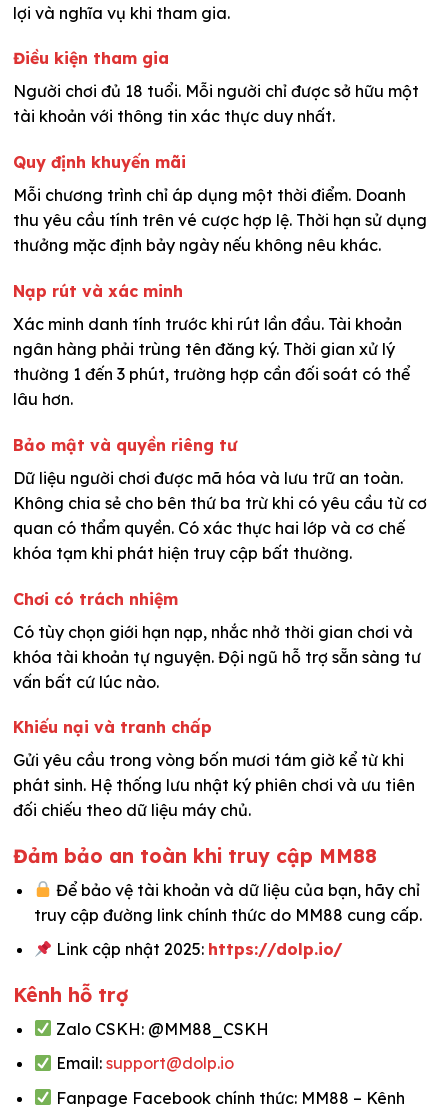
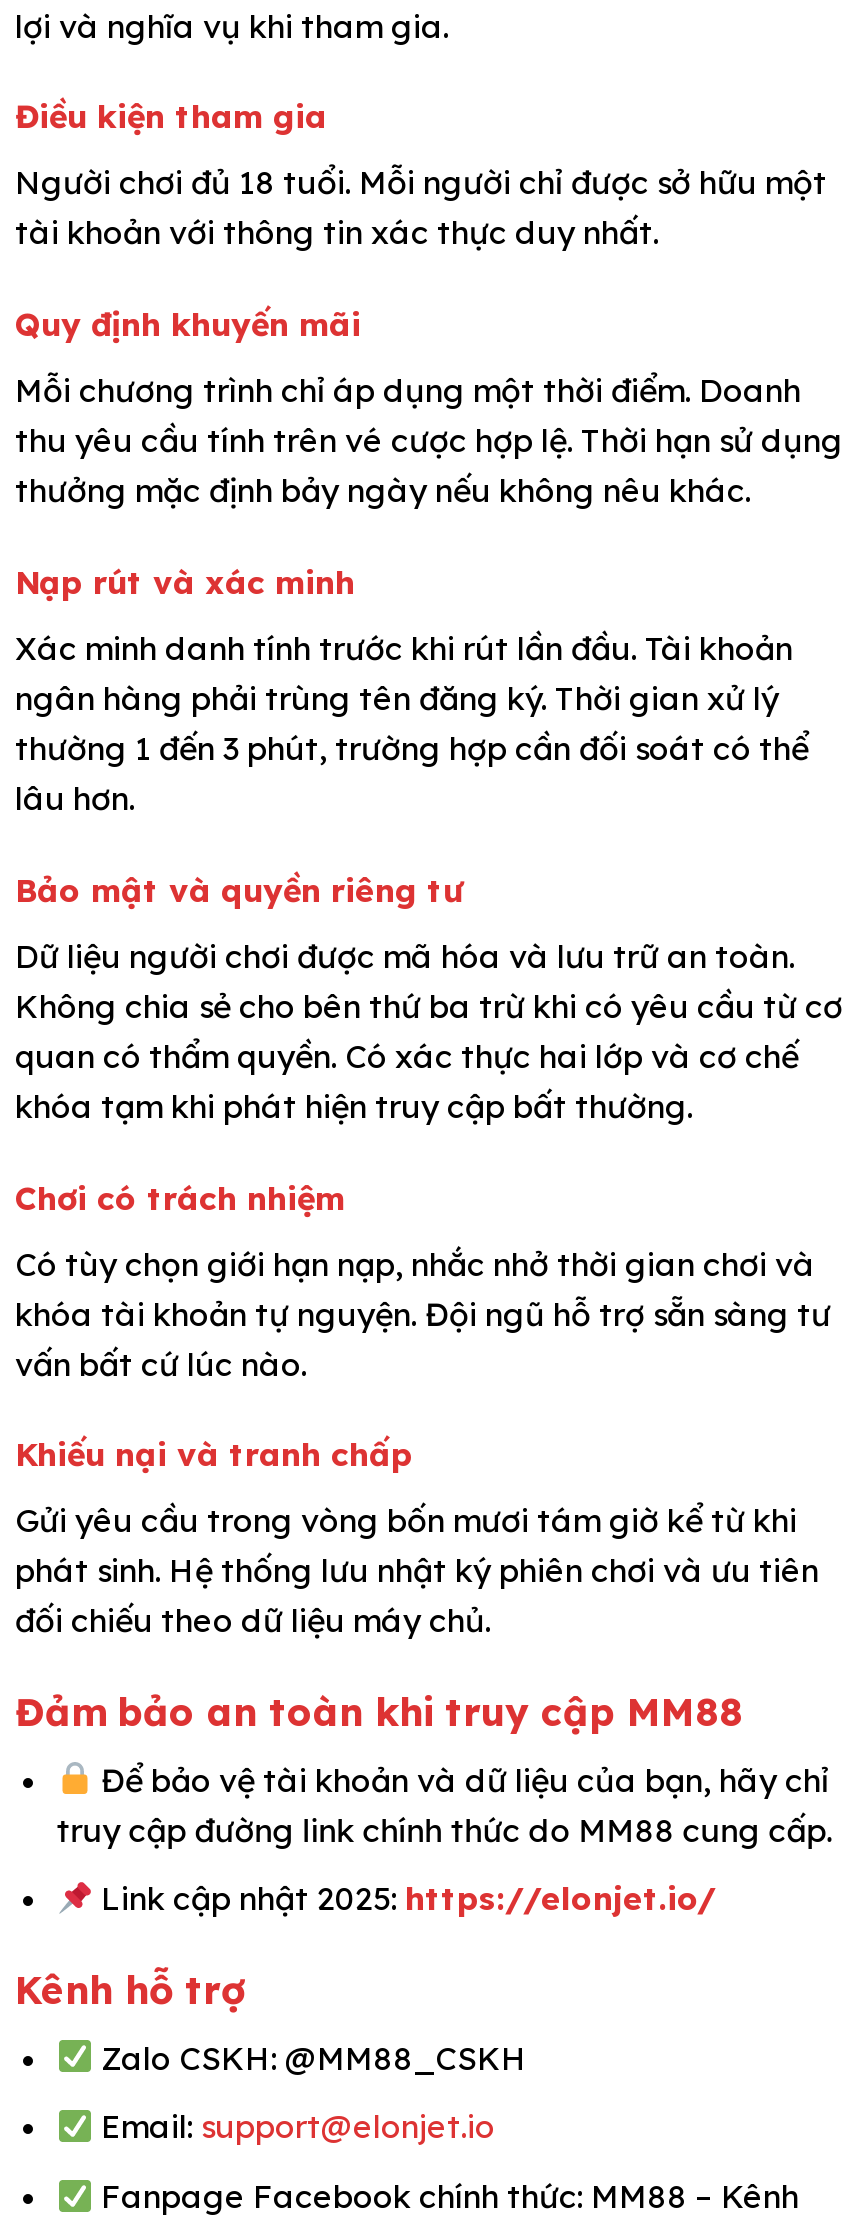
[52,939,343,959] Link cập nhật 2025: https://dolp.io/ -> [93,1879,717,1919] Link cập nhật 2025: https://elonjet.io/
[52,1053,234,1073] Email: support@dolp.io -> [93,2107,495,2147] Email: support@elonjet.io

